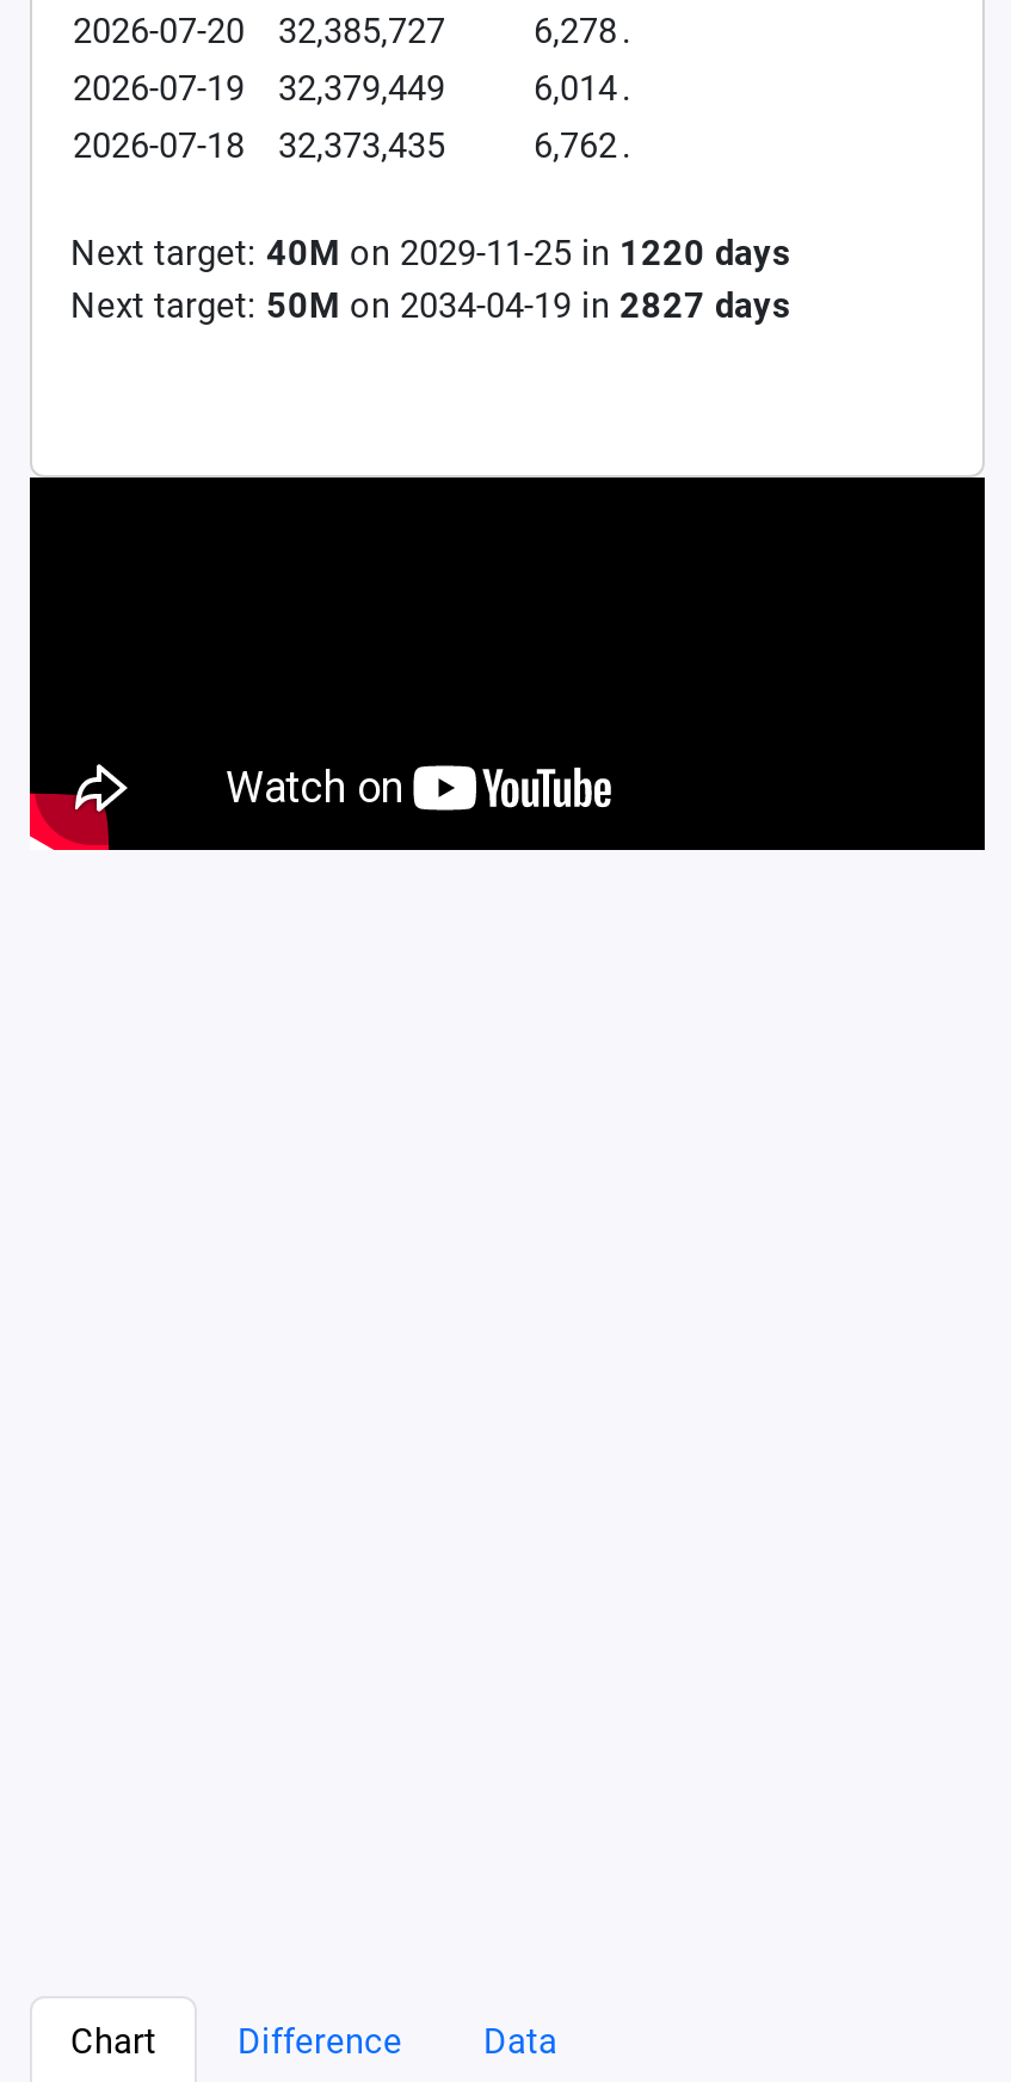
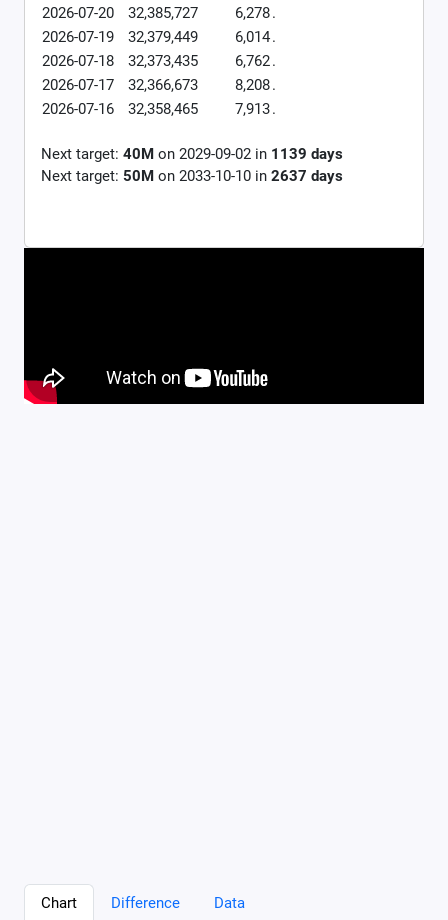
[70,231,791,327] Next target: 40M on 2029-11-25 in 1220 days | Next target: 50M on 2034-04-19 in 2827 days -> [41,76,343,185] 2026-07-17 | 32,366,673 | 8,208 . | 2026-07-16 | 32,358,465 | 7,913 . | Next target: 40M on 2029-09-02 in 1139 days | Next target: 50M on 2033-10-10 in 2637 days

